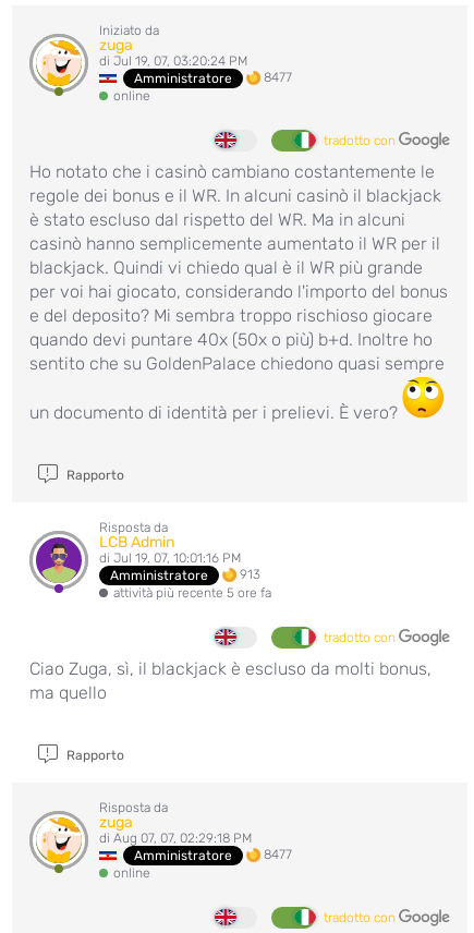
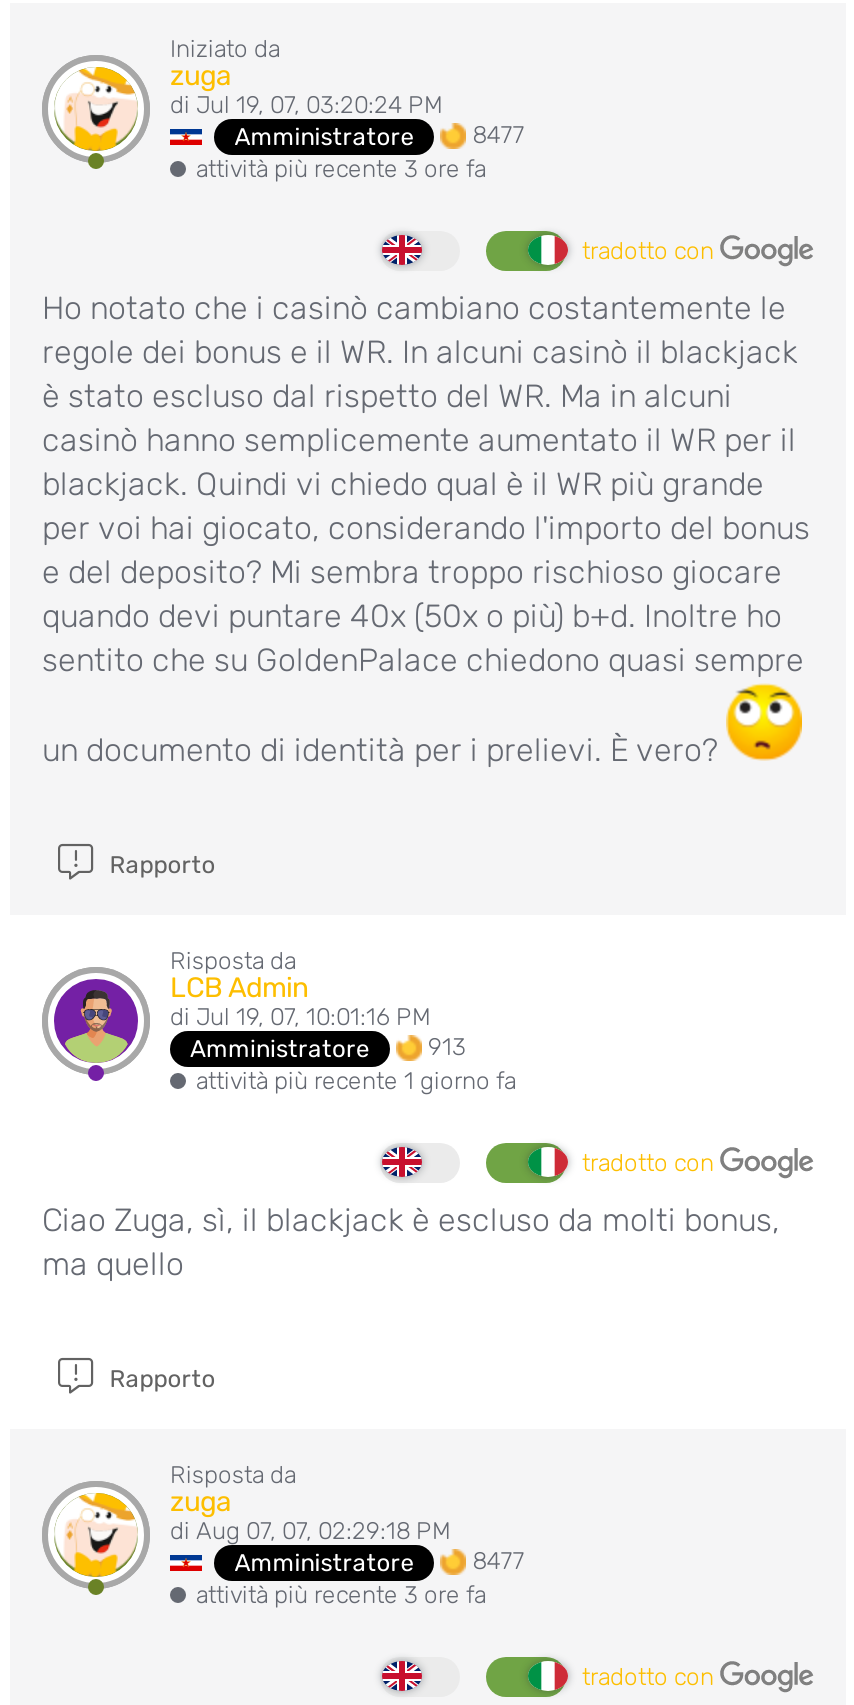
[113,88,150,104] online -> [196,155,486,183] attività più recente 3 ore fa
[113,585,271,601] attività più recente 5 ore fa -> [196,1067,516,1095] attività più recente 1 giorno fa
[113,865,150,881] online -> [196,1581,486,1609] attività più recente 3 ore fa

